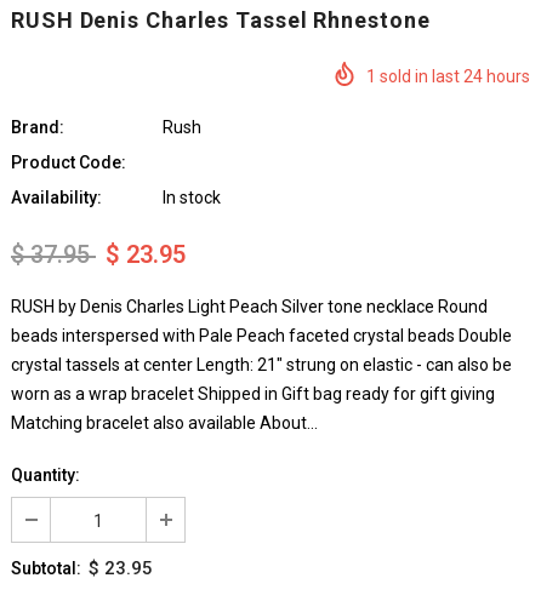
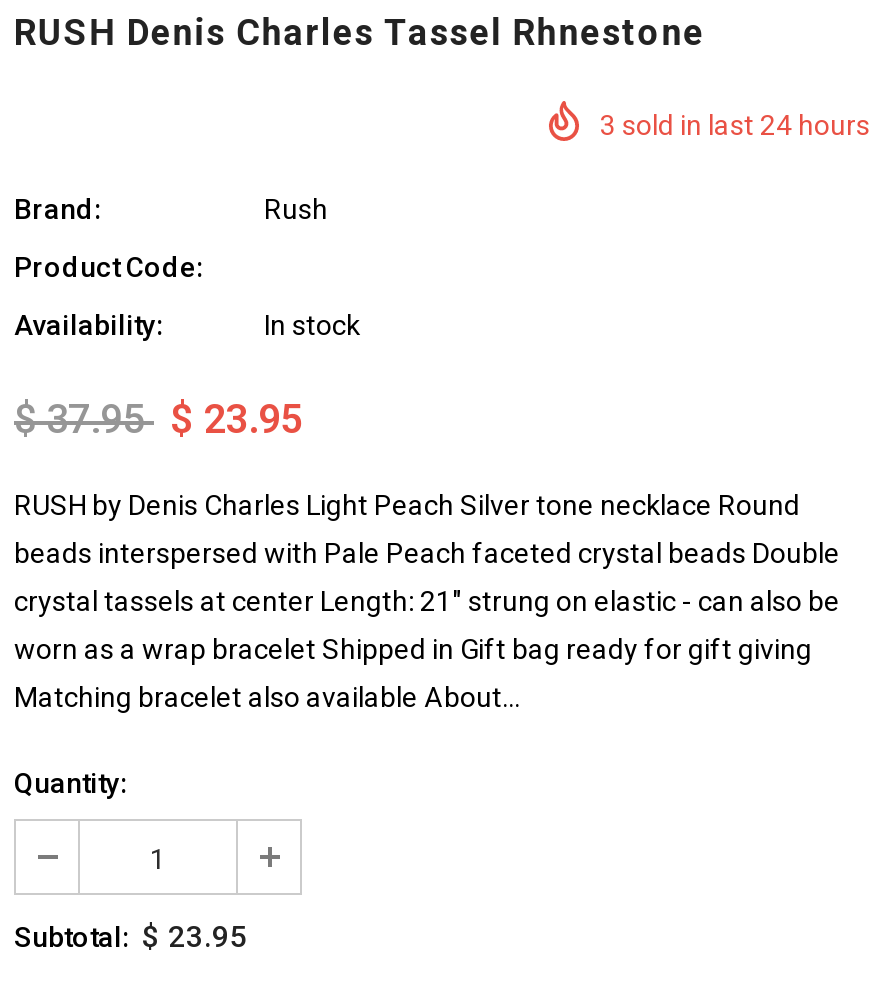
[366,67,530,86] 1 sold in last 24 hours -> [600,109,870,141] 3 sold in last 24 hours

